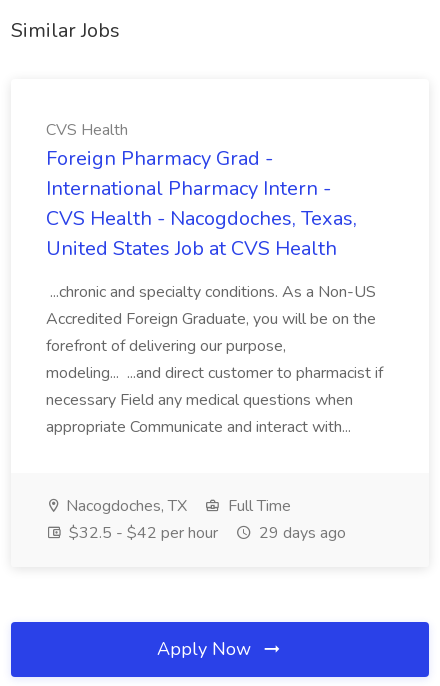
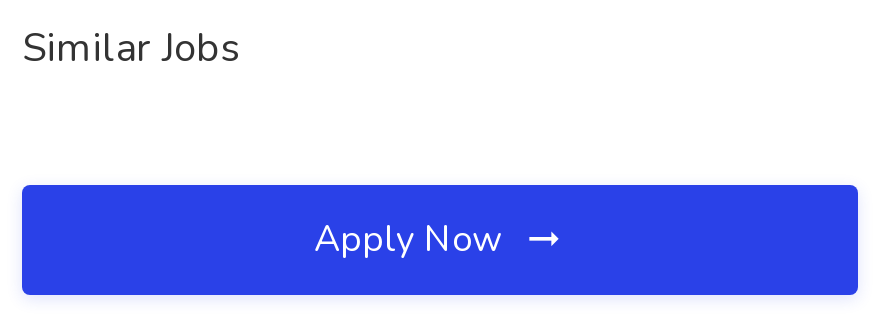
[46,119,383,438] CVS Health | Foreign Pharmacy Grad - | International Pharmacy Intern - | CVS Health - Nacogdoches, Texas, | United States Job at CVS Health | ...chronic and specialty conditions. As a Non-US | Accredited Foreign Graduate, you will be on the | forefront of delivering our purpose, | modeling... ...and direct customer to pharmacist if | necessary Field any medical questions when | appropriate Communicate and interact with... -> none
[62,495,346,544] Nacogdoches, TX | Full Time | $32.5 - $42 per hour | 29 days ago -> none

